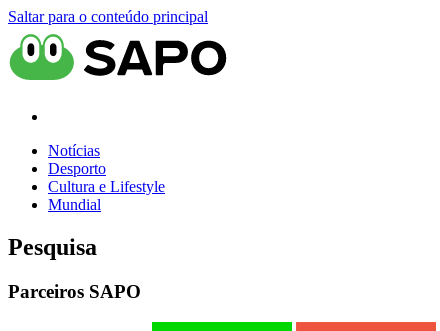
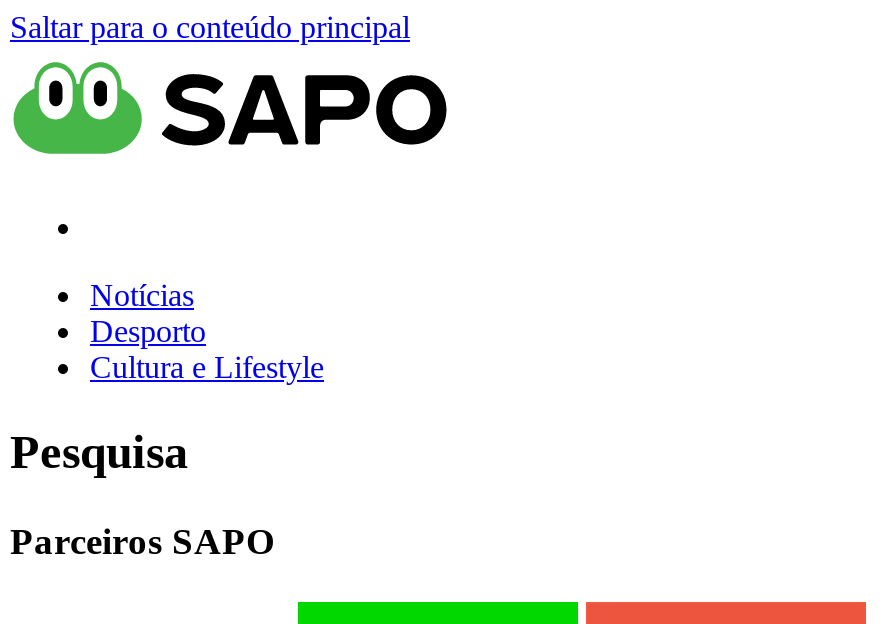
[48,196,101,213] Mundial -> none

